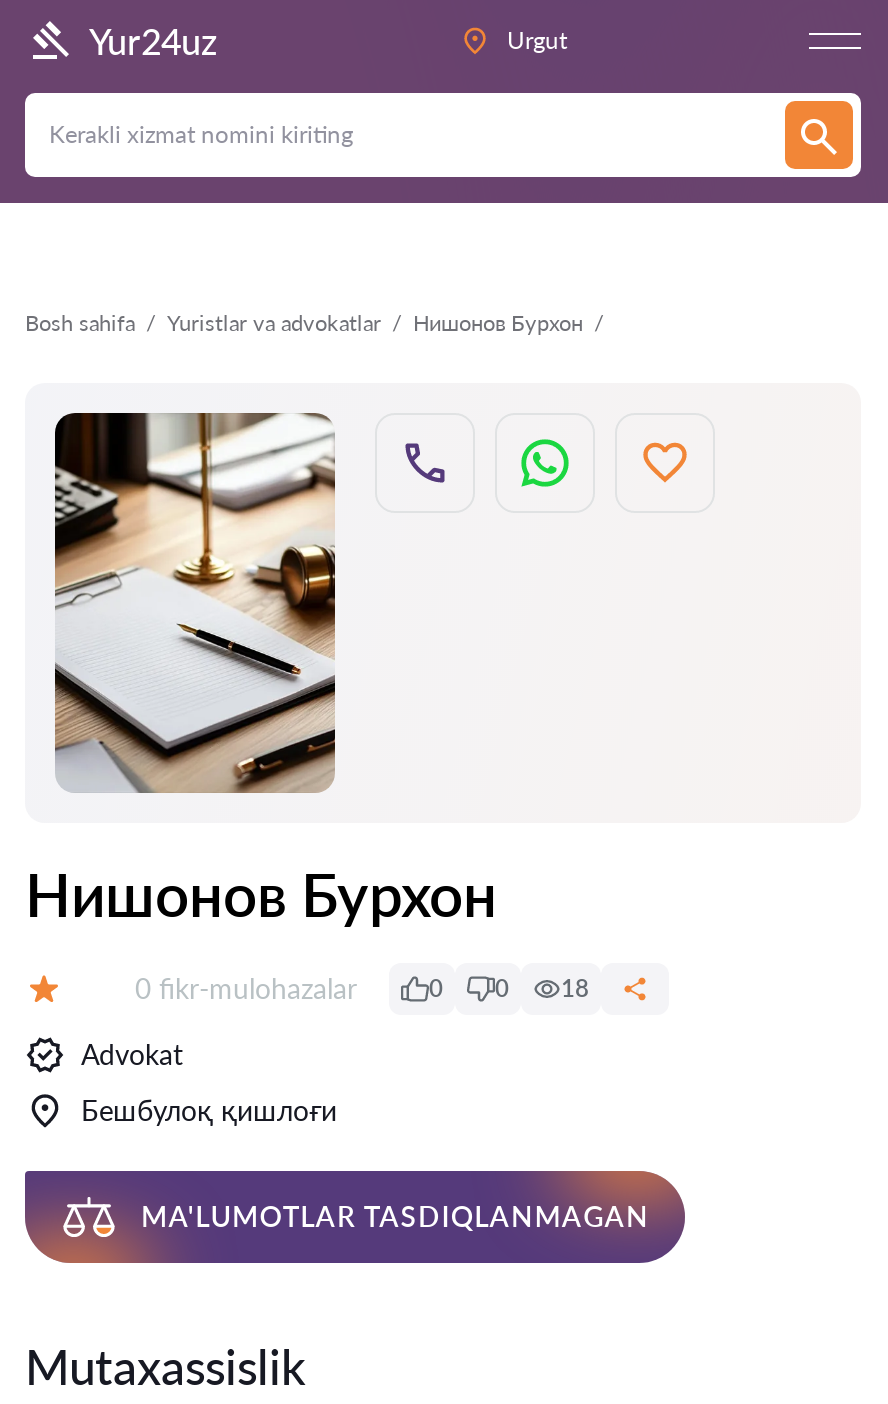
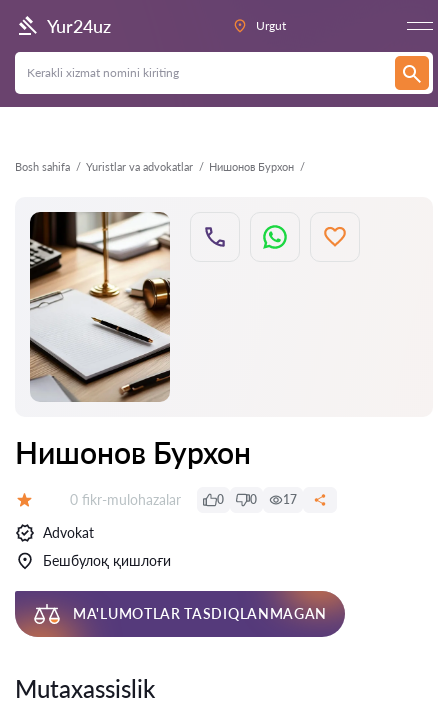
[561,973,589,1003] 18 -> [283,492,297,507] 17

